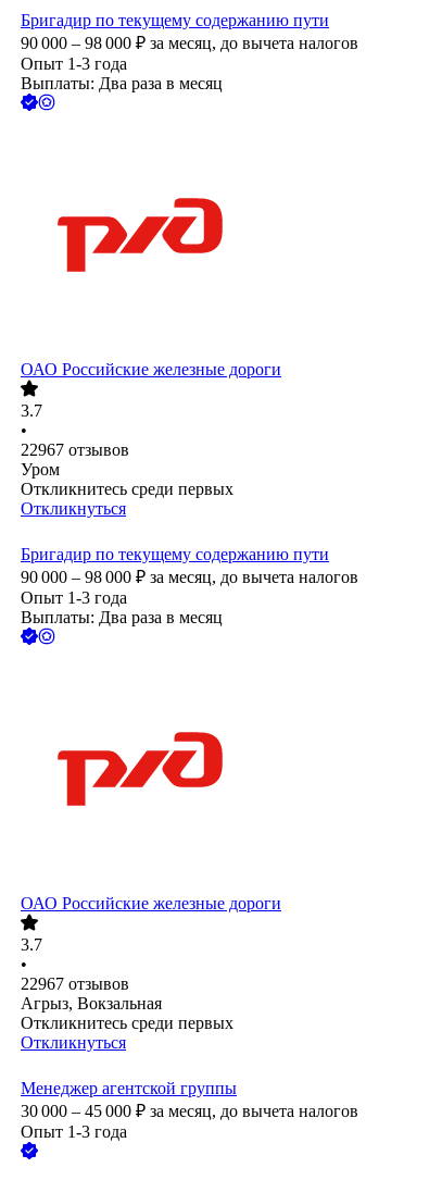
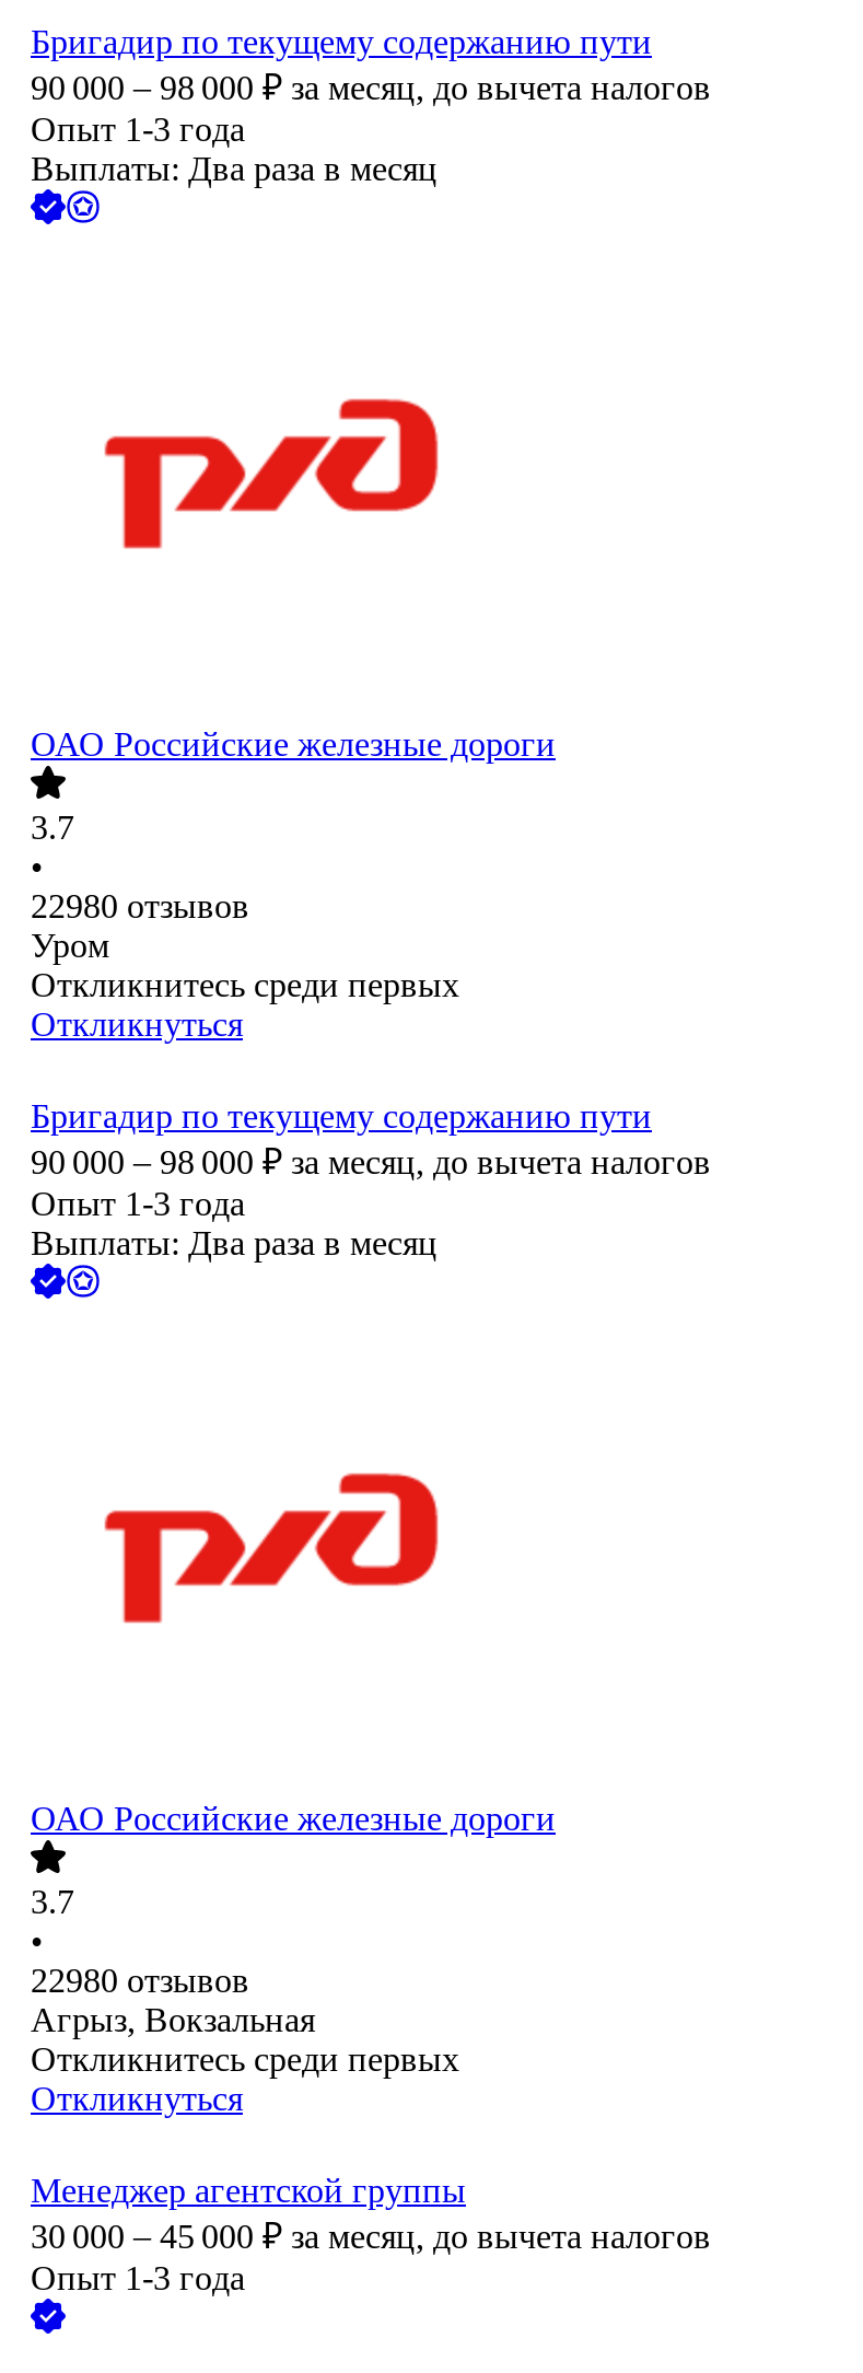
[21,441,129,459] 22967 отзывов -> [31,888,249,925] 22980 отзывов
[21,975,129,993] 22967 отзывов -> [31,1962,249,1999] 22980 отзывов

